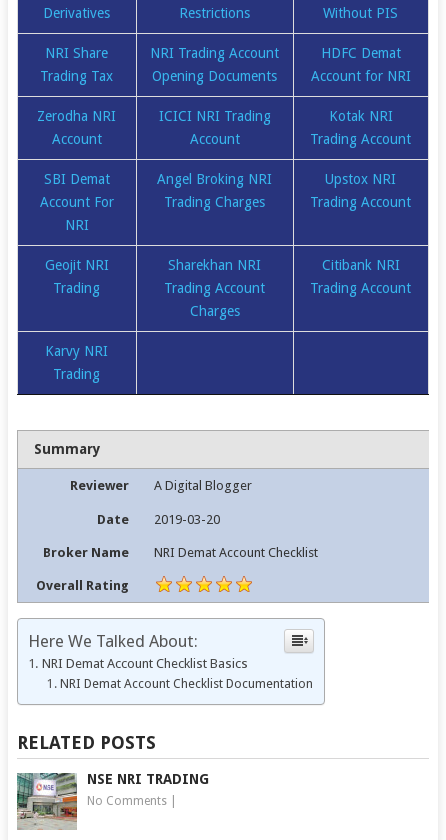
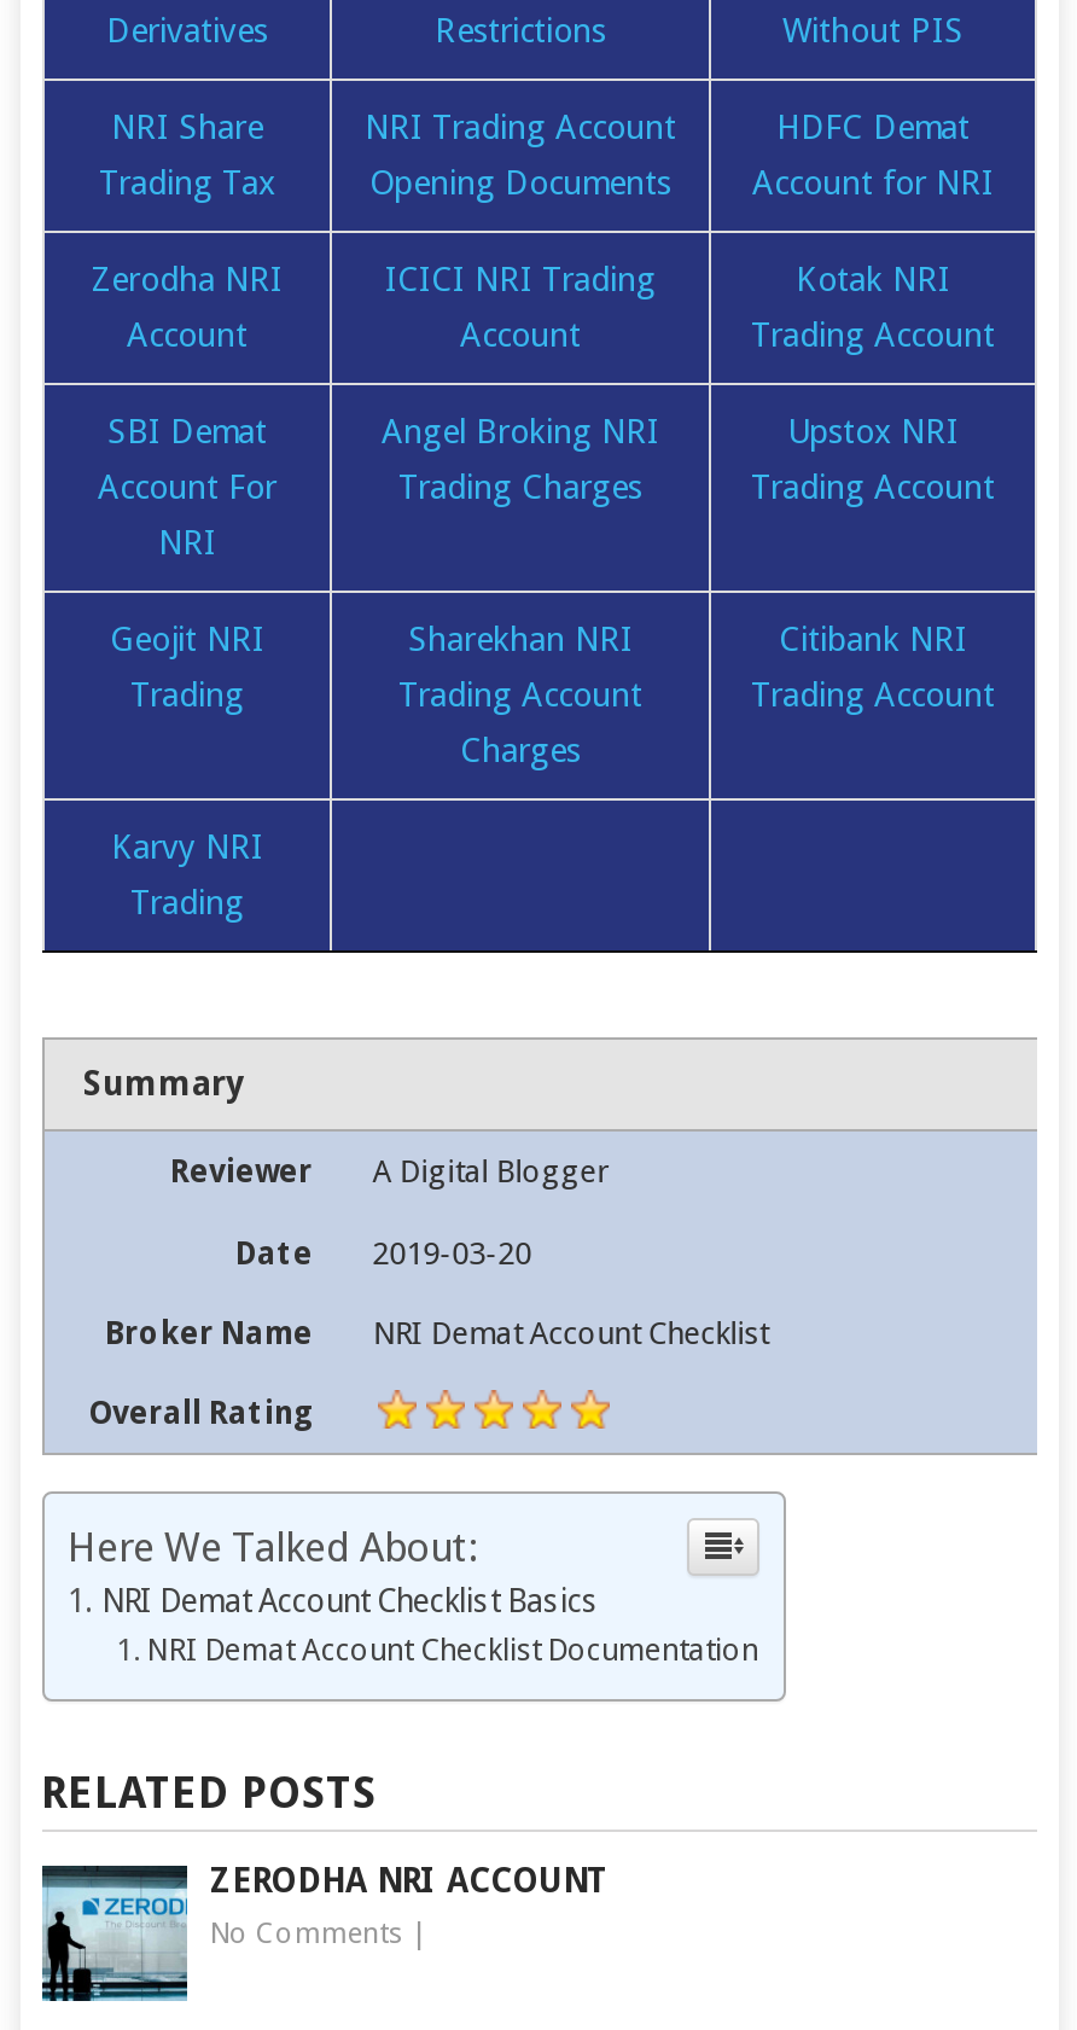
[16,771,208,830] [image] | NSE NRI TRADING -> [40,1862,609,2003] [image] | ZERODHA NRI ACCOUNT

